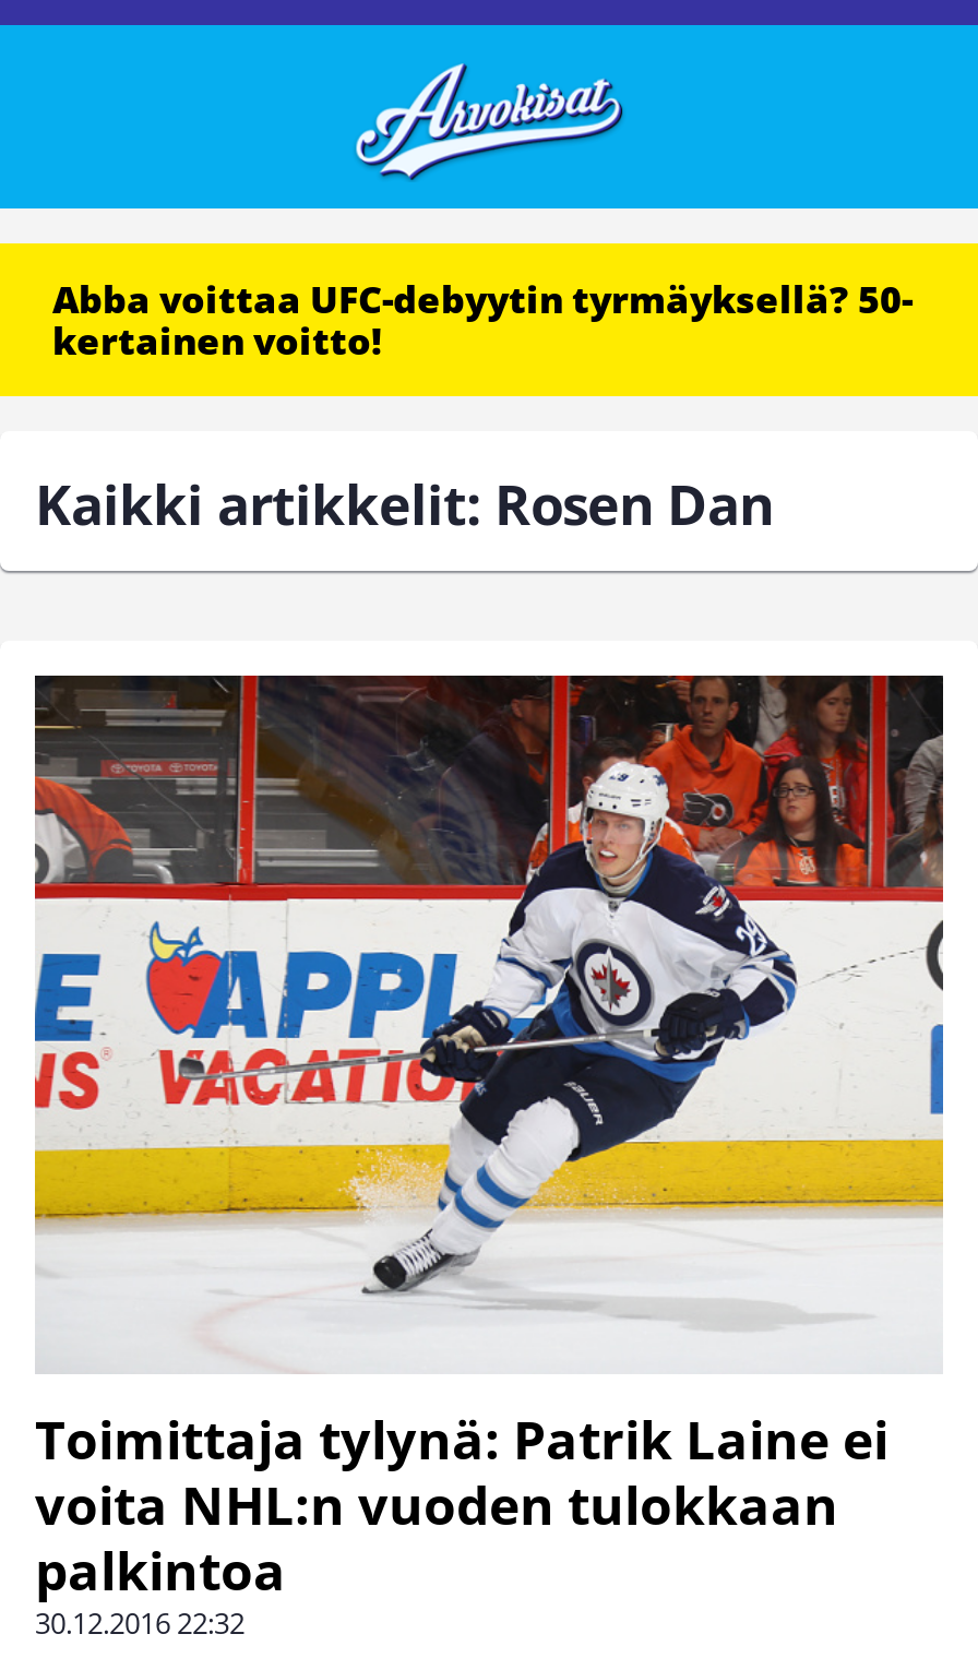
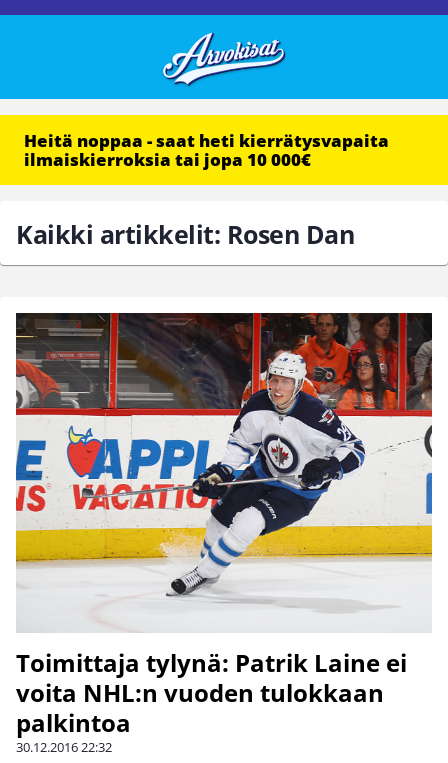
[52,274,913,366] Abba voittaa UFC-debyytin tyrmäyksellä? 50- | kertainen voitto! -> [24,129,389,171] Heitä noppaa - saat heti kierrätysvapaita | ilmaiskierroksia tai jopa 10 000€

